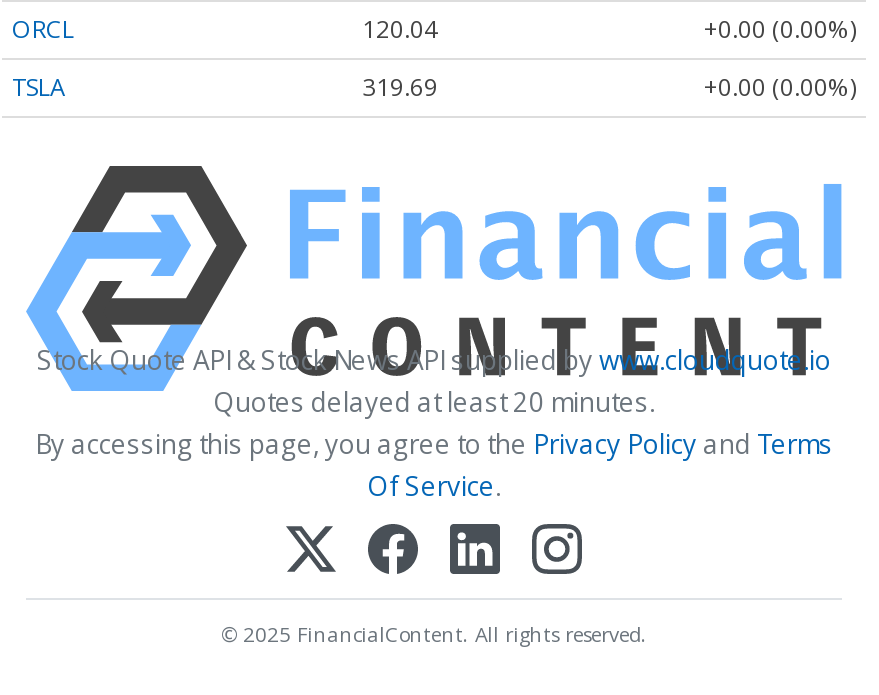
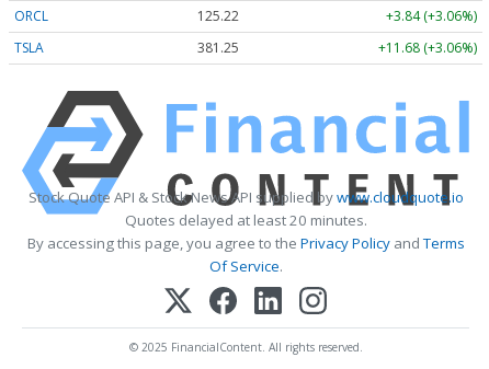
[362,12,438,46] 120.04 -> [197,7,239,25] 125.22
[704,12,856,46] +0.00 (0.00%) -> [386,7,477,25] +3.84 (+3.06%)
[362,70,438,104] 319.69 -> [197,38,239,57] 381.25
[704,70,856,104] +0.00 (0.00%) -> [378,38,477,57] +11.68 (+3.06%)

